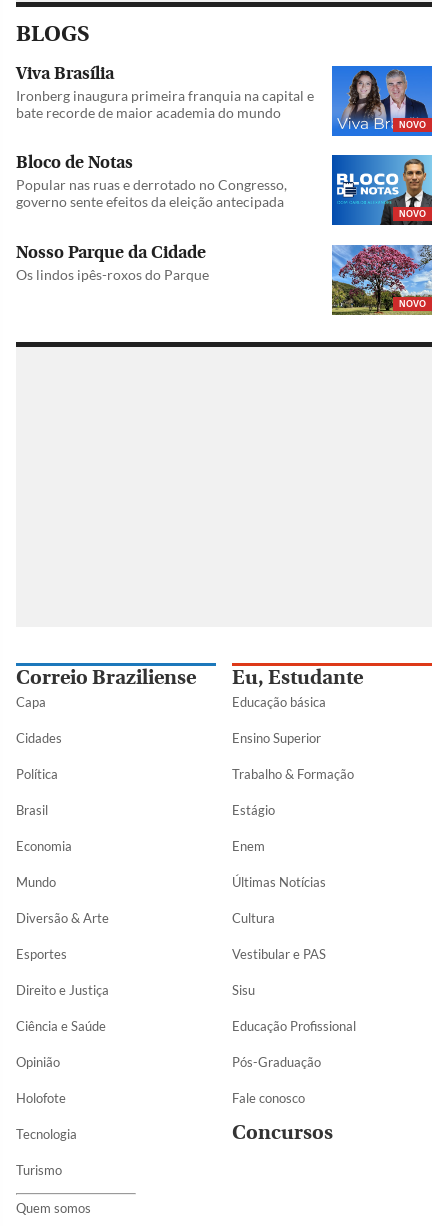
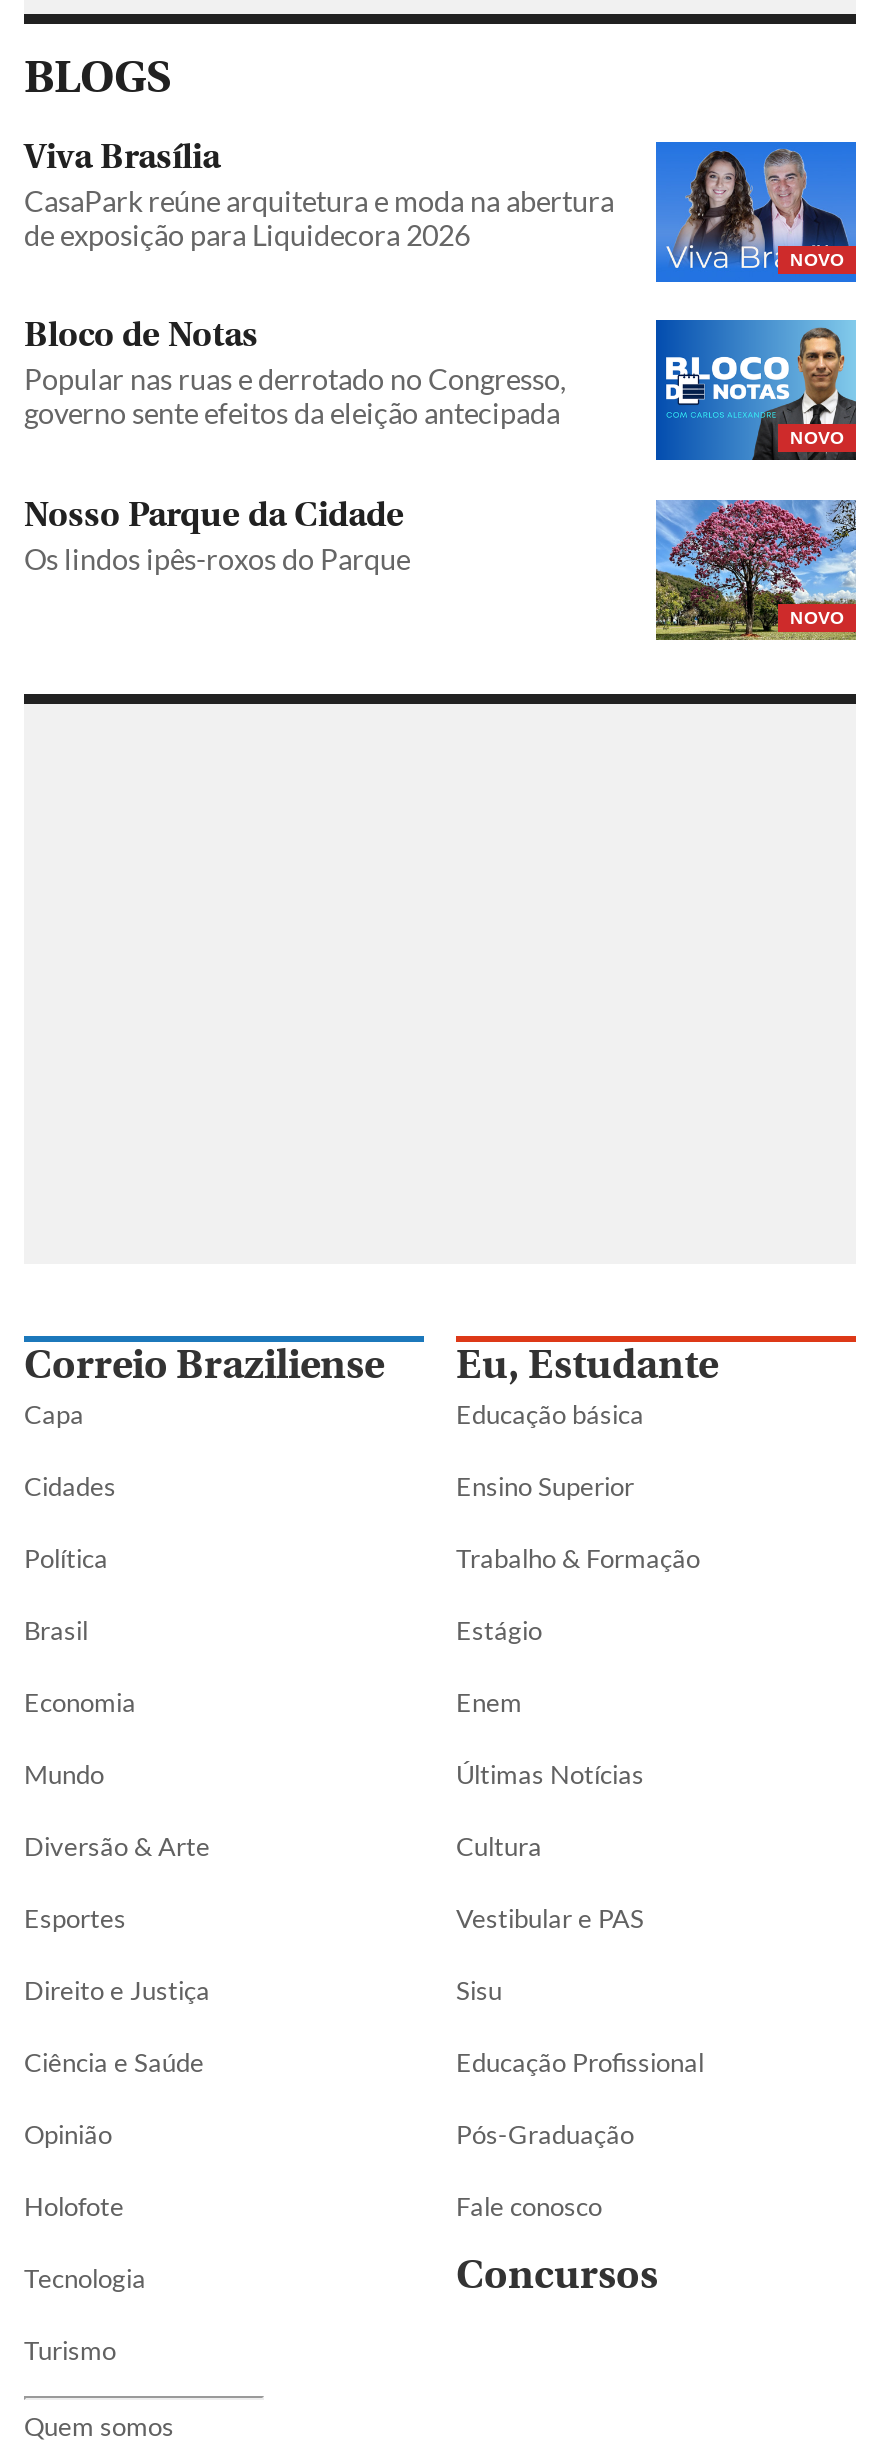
[16,87,314,121] Ironberg inaugura primeira franquia na capital e | bate recorde de maior academia do mundo -> [24,184,614,252] CasaPark reúne arquitetura e moda na abertura | de exposição para Liquidecora 2026

